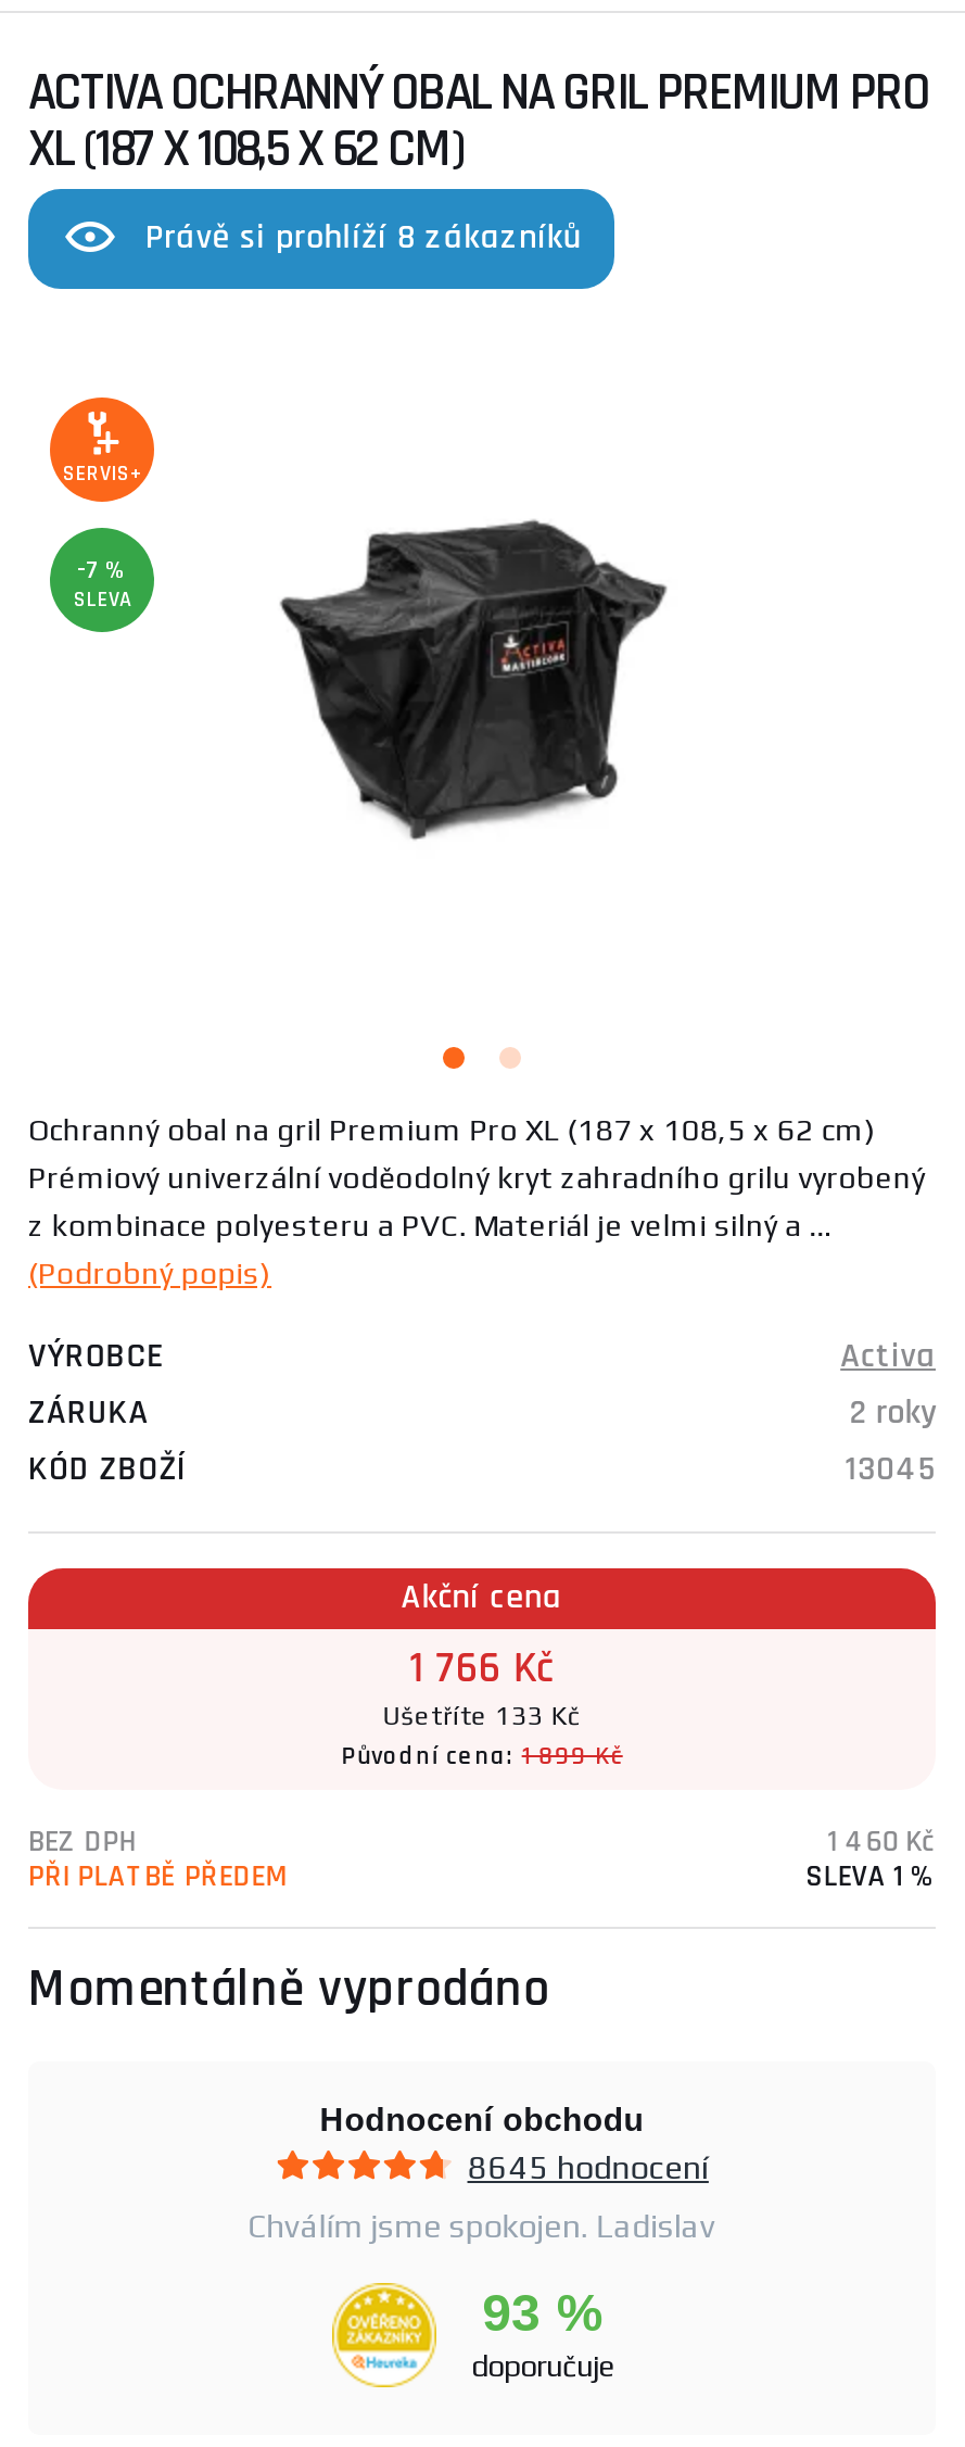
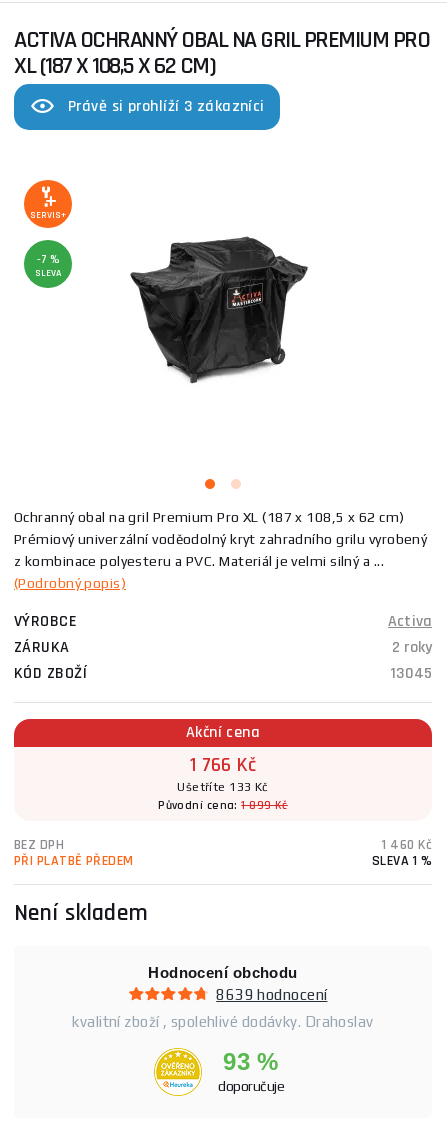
[145,215,581,261] Právě si prohlíží 8 zákazníků -> [68,96,265,117] Právě si prohlíží 3 zákazníci
[28,1957,549,2022] Momentálně vyprodáno -> [14,898,148,928] Není skladem
[467,2148,709,2185] 8645 hodnocení -> [216,986,327,1003] 8639 hodnocení
[248,2207,716,2244] Chválím jsme spokojen. Ladislav -> [72,1013,374,1030] kvalitní zboží , spolehlivé dodávky. Drahoslav

